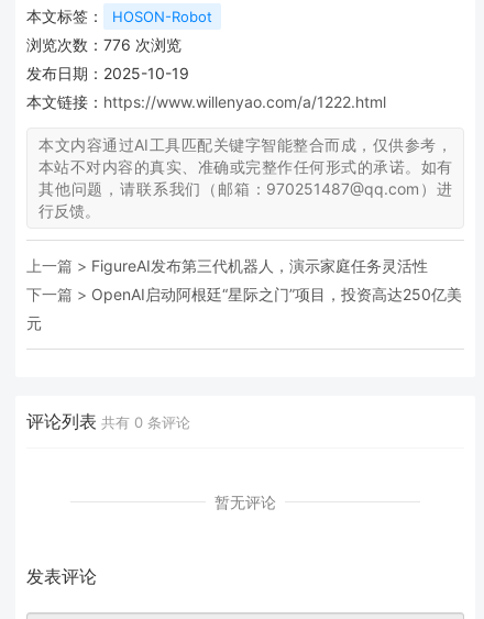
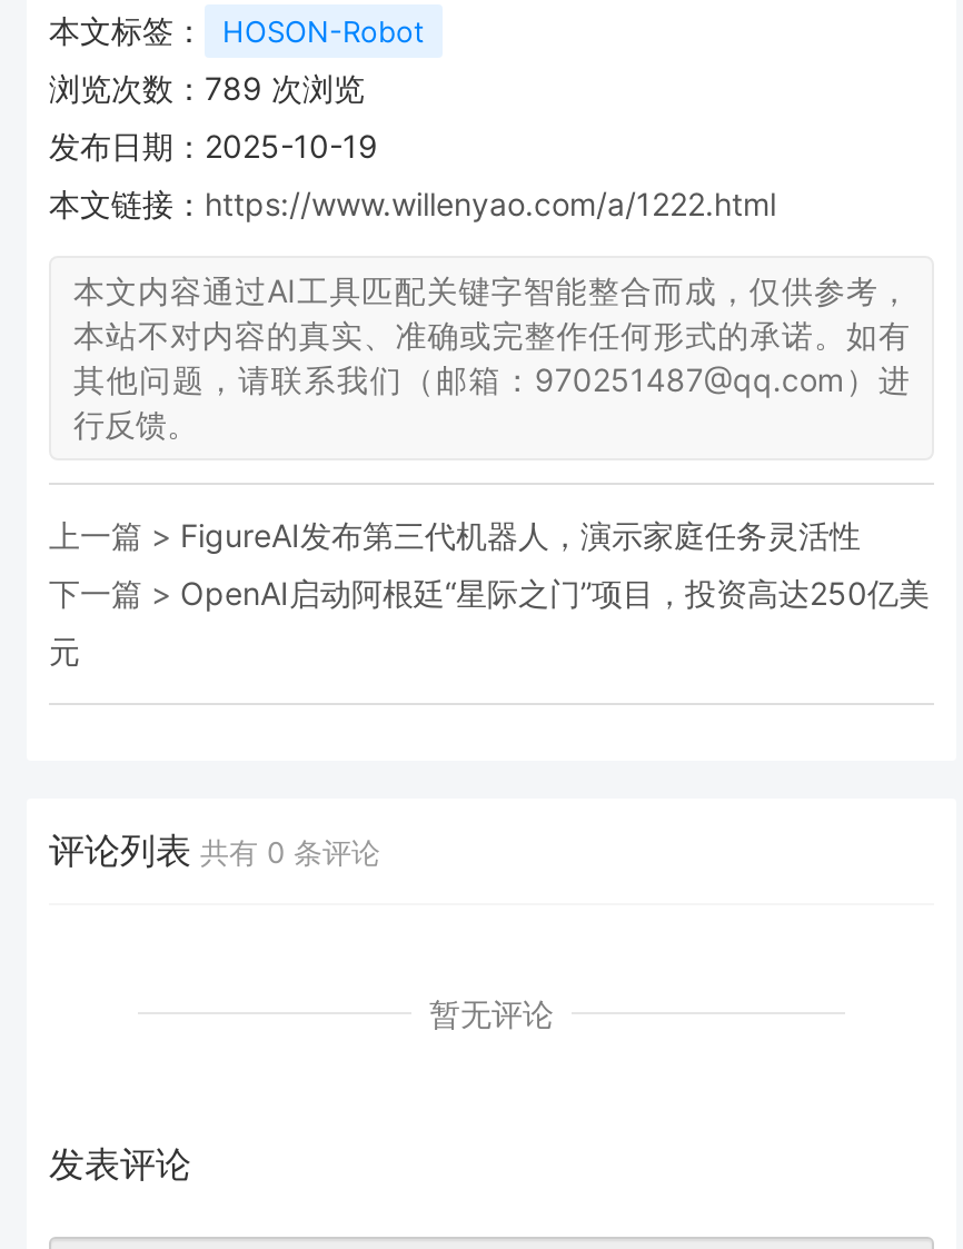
[26,35,182,53] 浏览次数：776次浏览 -> [49,68,365,106] 浏览次数：789次浏览

